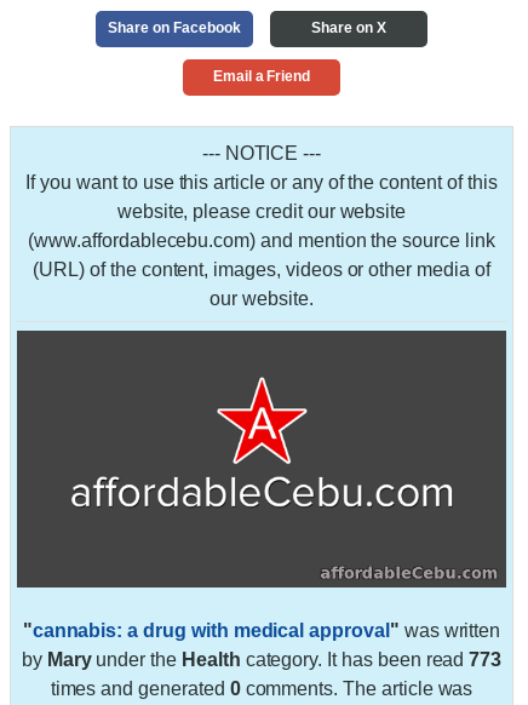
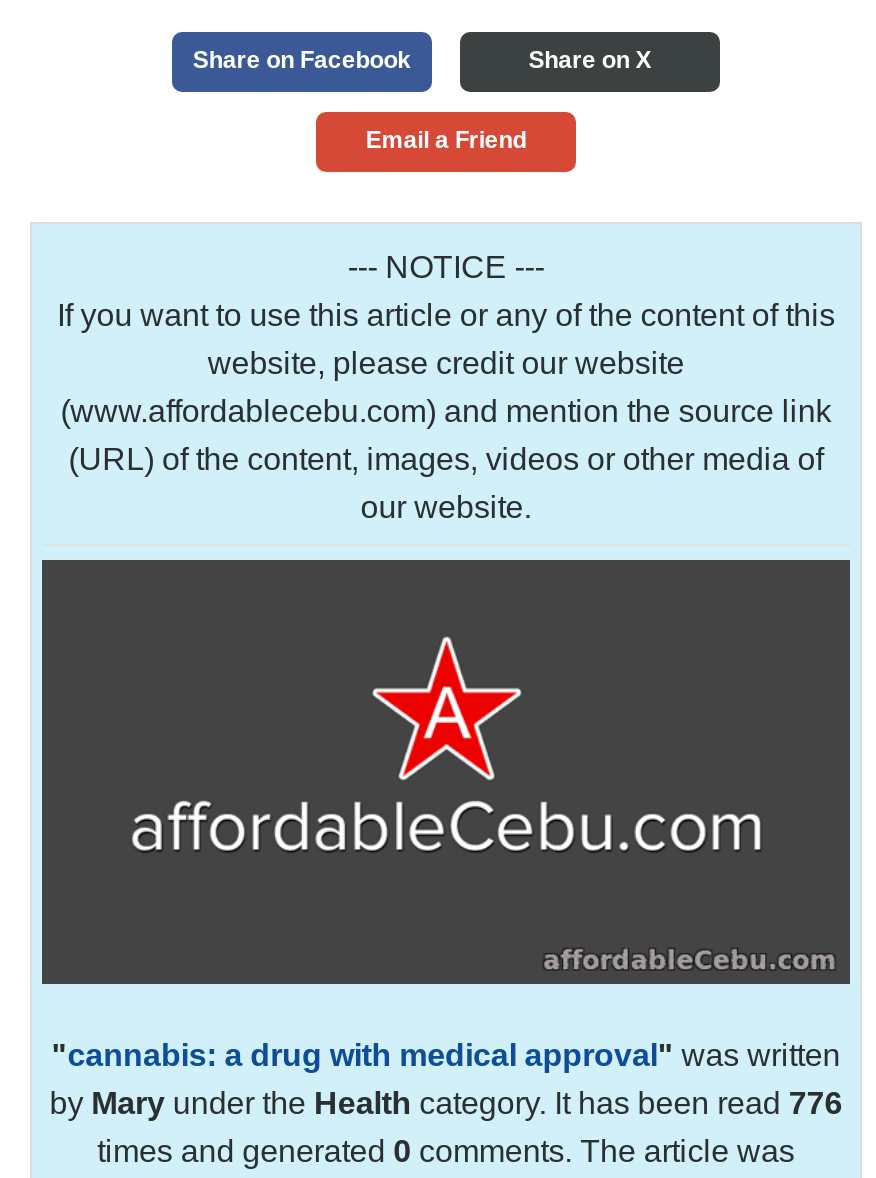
[22,649,502,670] by Mary under the Health category. It has been read 773 -> [50,1085,842,1119] by Mary under the Health category. It has been read 776

